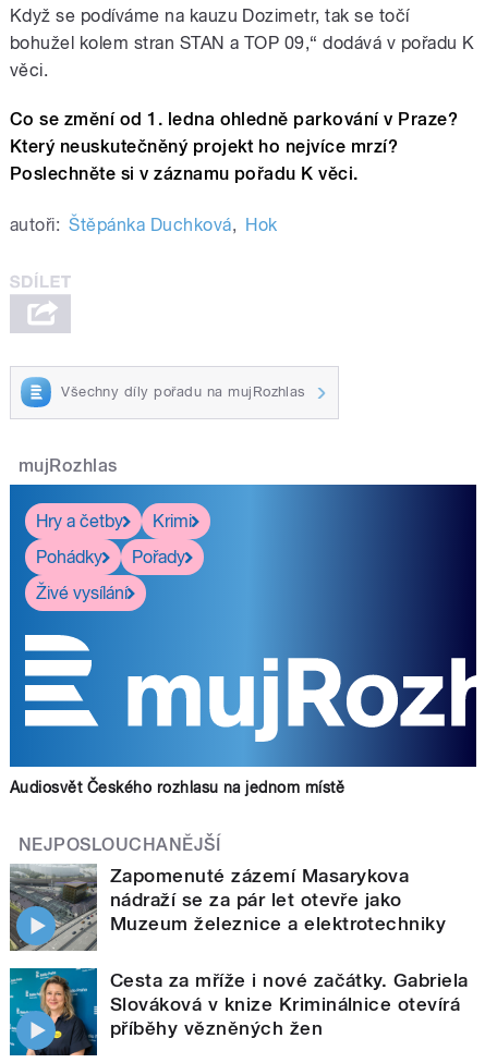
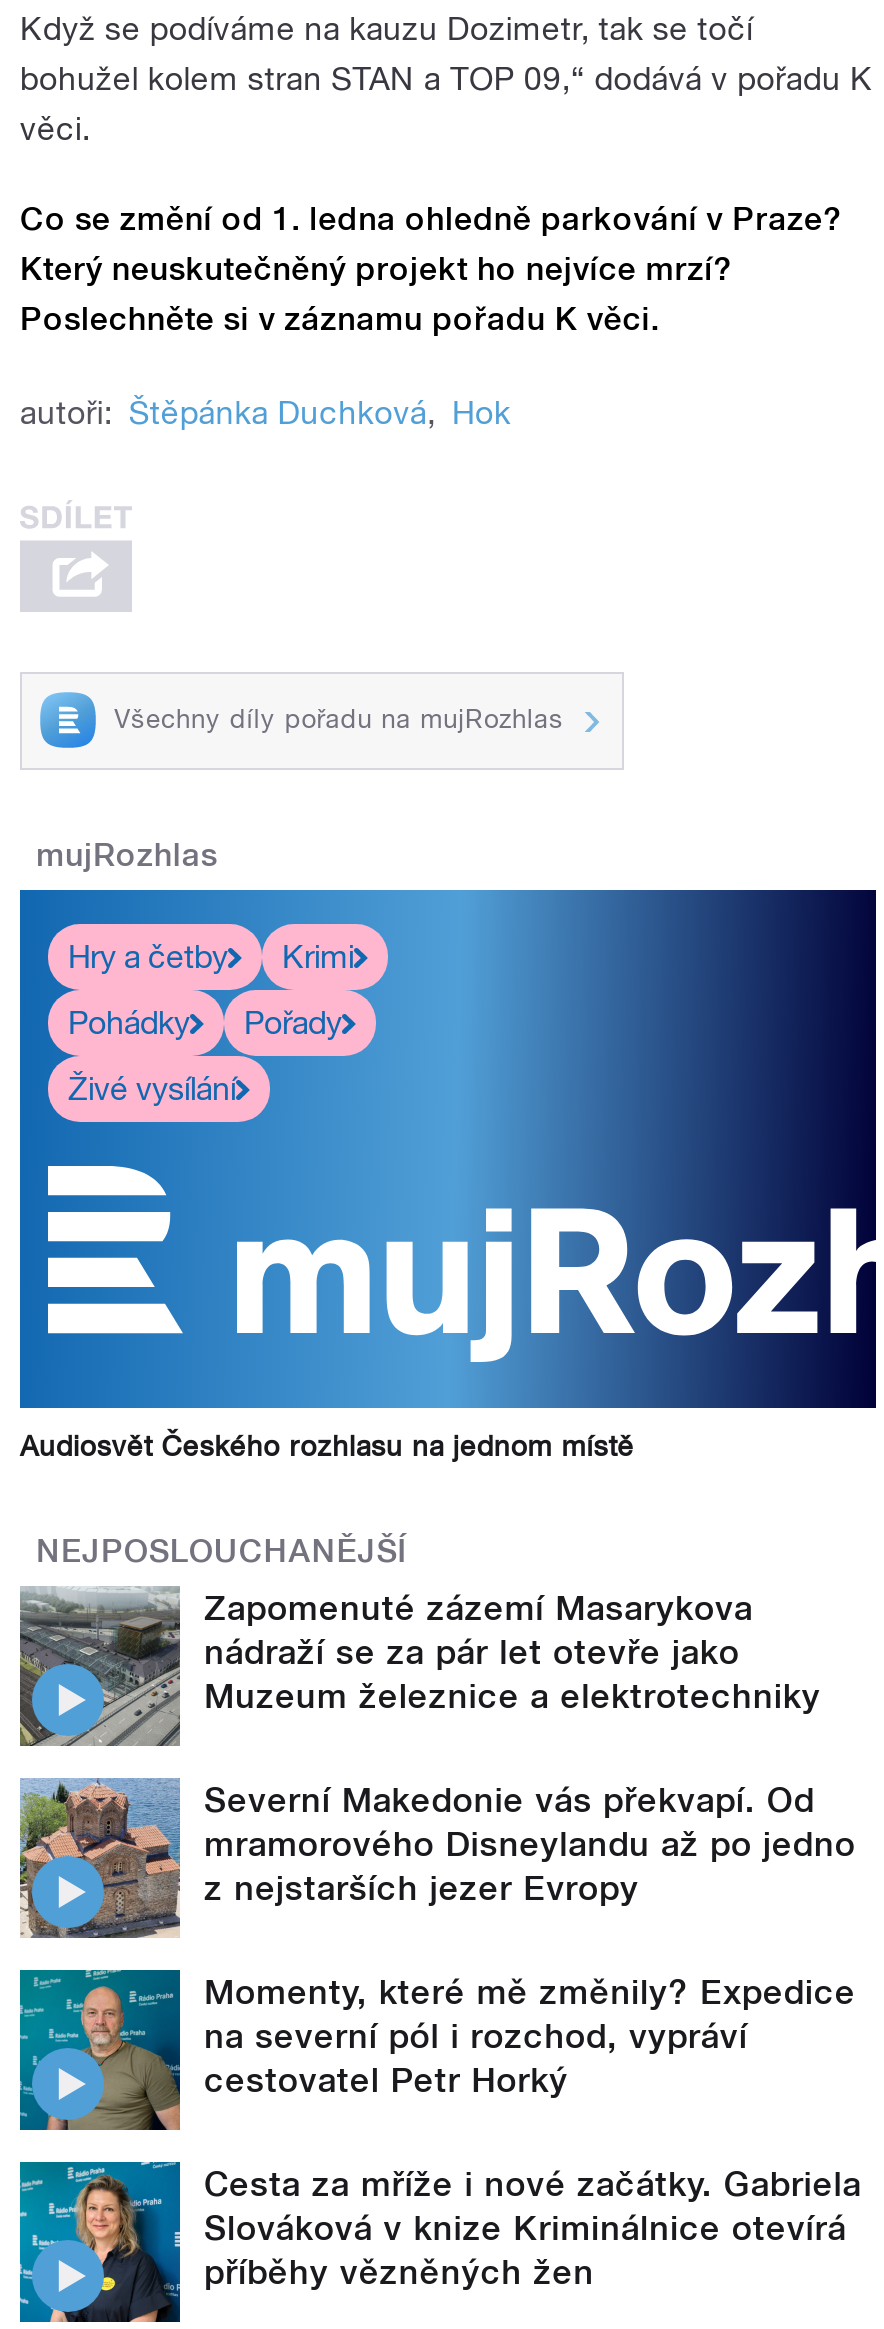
none -> [18,1778,856,2100] [image] | Severní Makedonie vás překvapí. Od | mramorového Disneylandu až po jedno | z nejstarších jezer Evropy | Momenty, které mě změnily? Expedice | na severní pól i rozchod, vypráví | cestovatel Petr Horký
none -> [18,1968,180,2132] [image]

